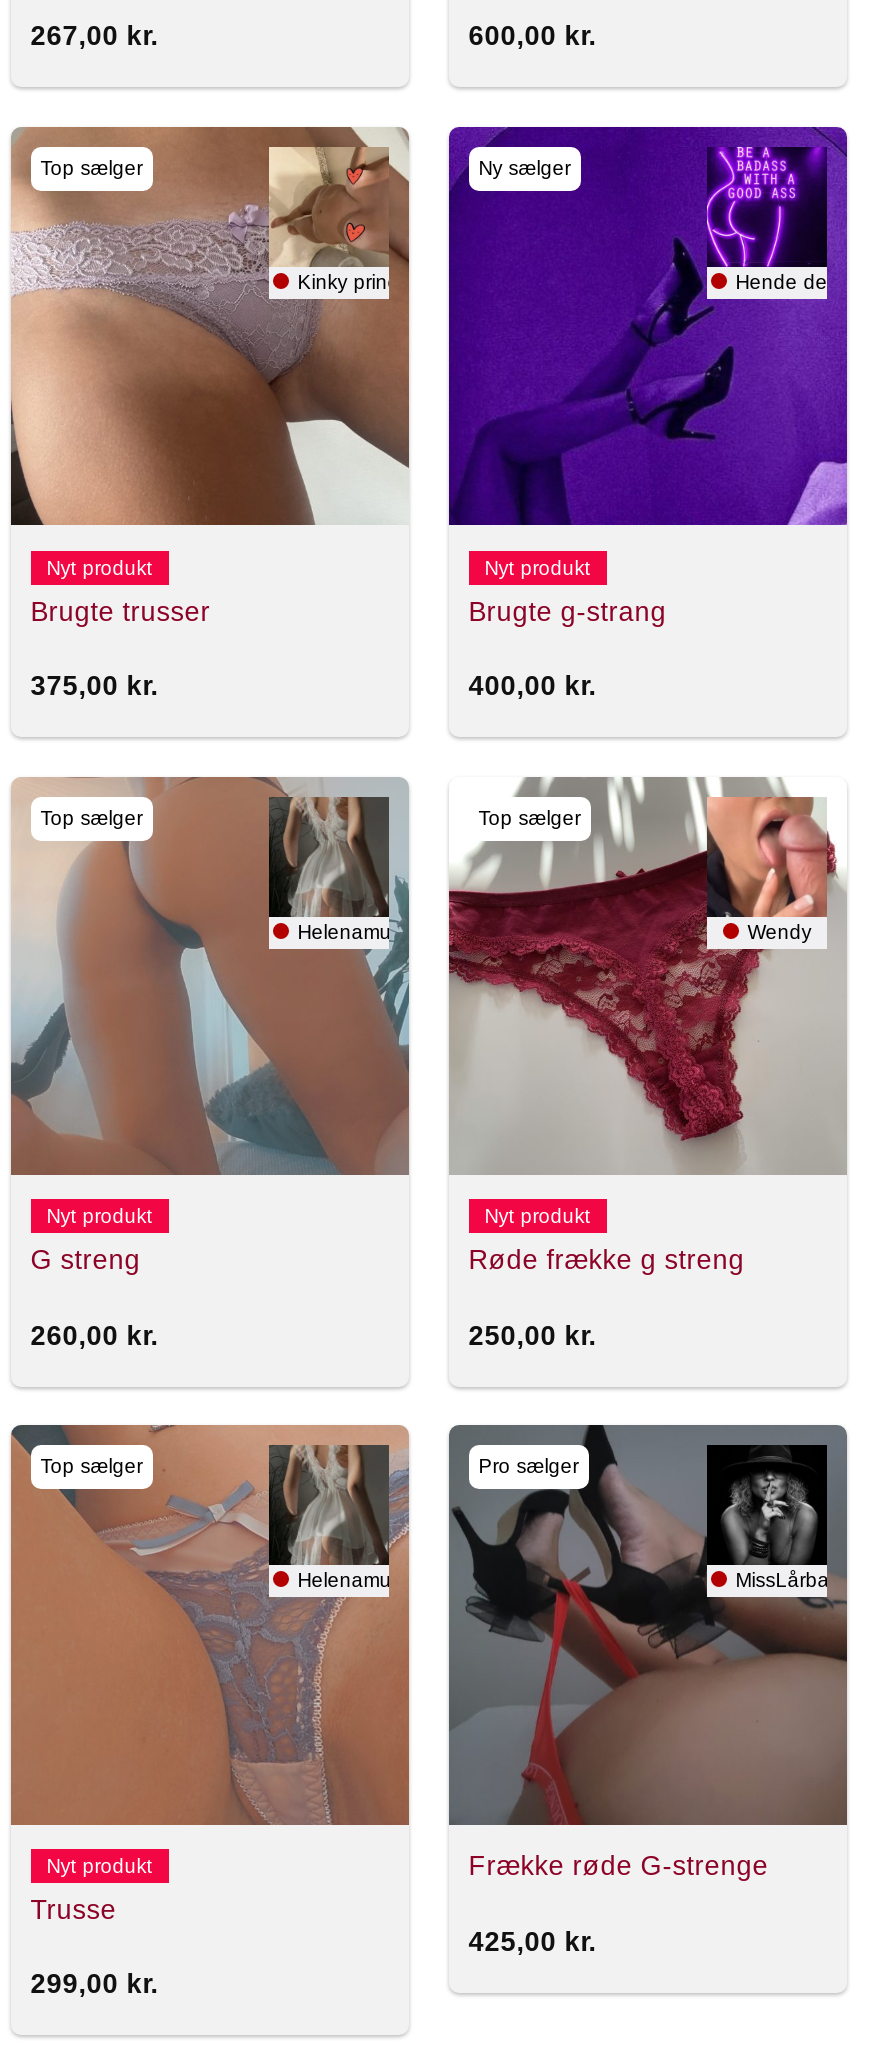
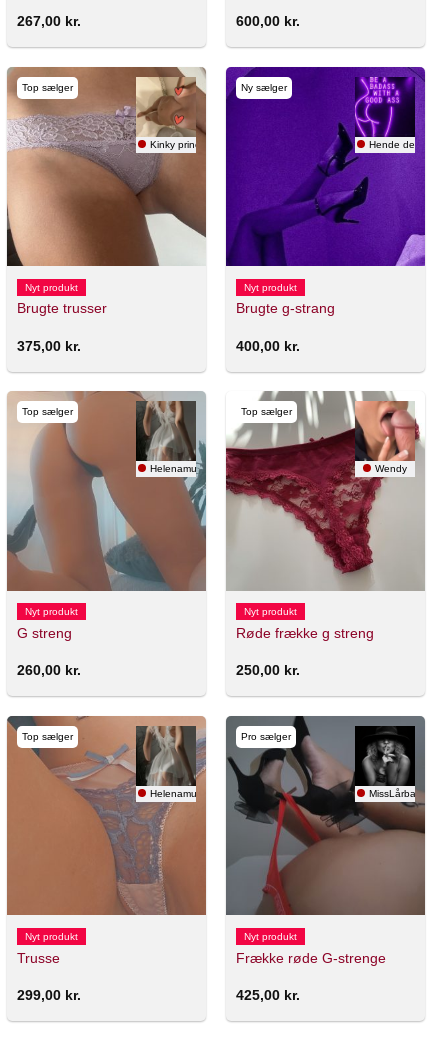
moved [469,1851,769,1956] -> [236,950,386,1003]: Frække røde G-strenge | 425,00 kr.
none -> [244,931,297,942] Nyt produkt

